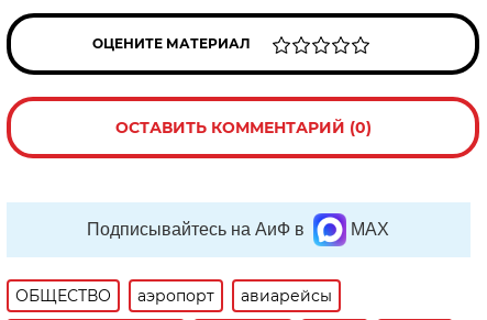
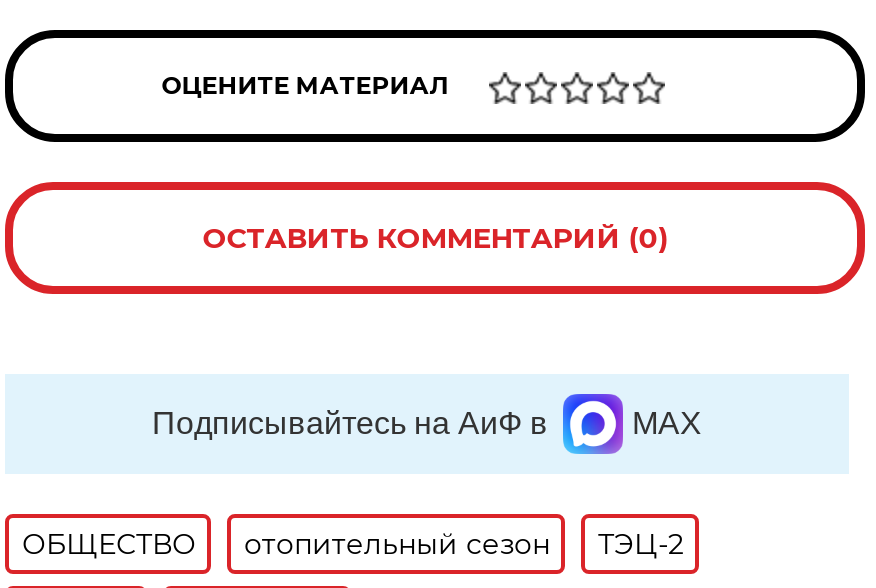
[138,286,332,306] аэропорт | авиарейсы -> [244,526,684,562] отопительный сезон | ТЭЦ-2

